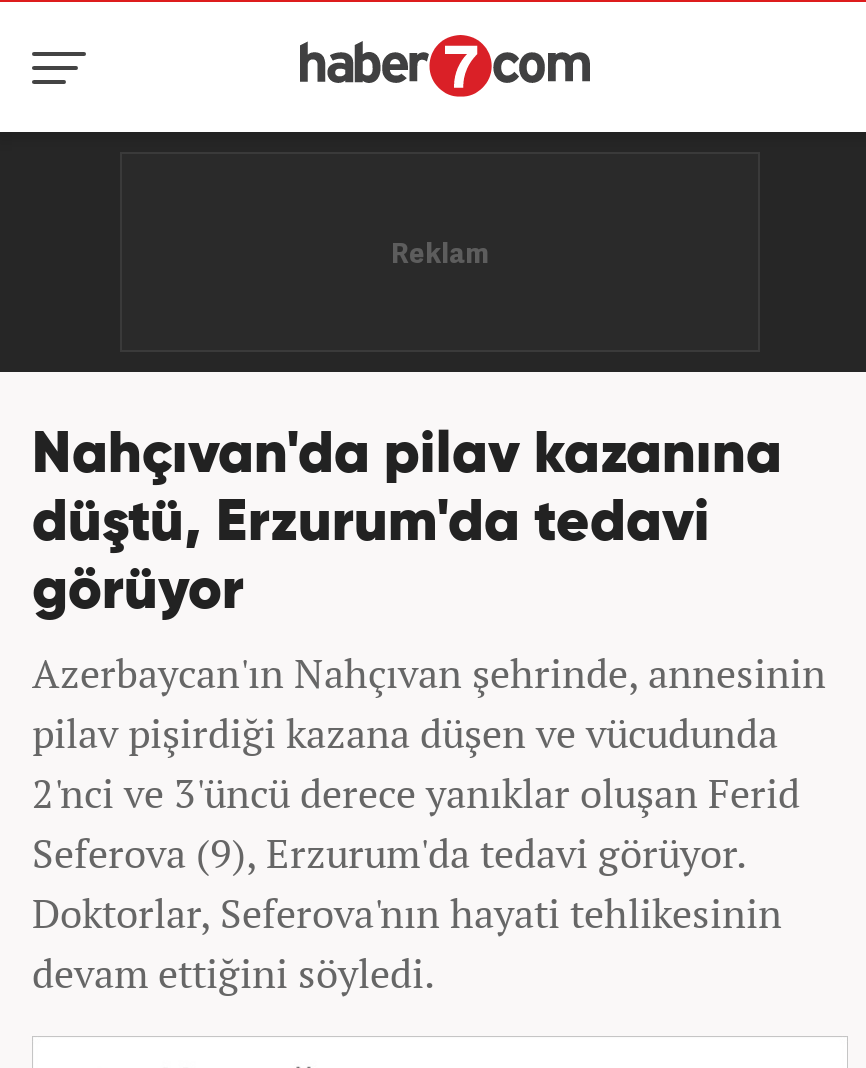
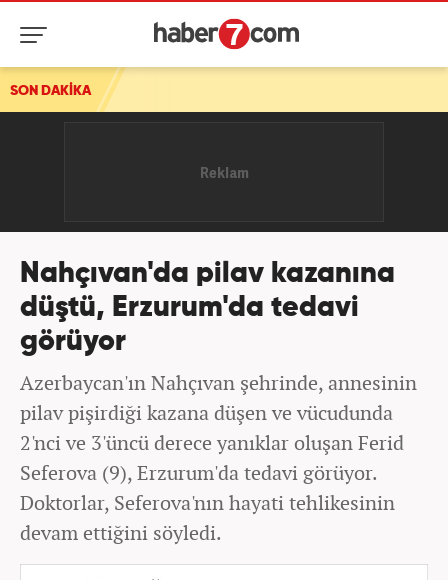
none -> [10,84,91,98] SON DAKİKA

